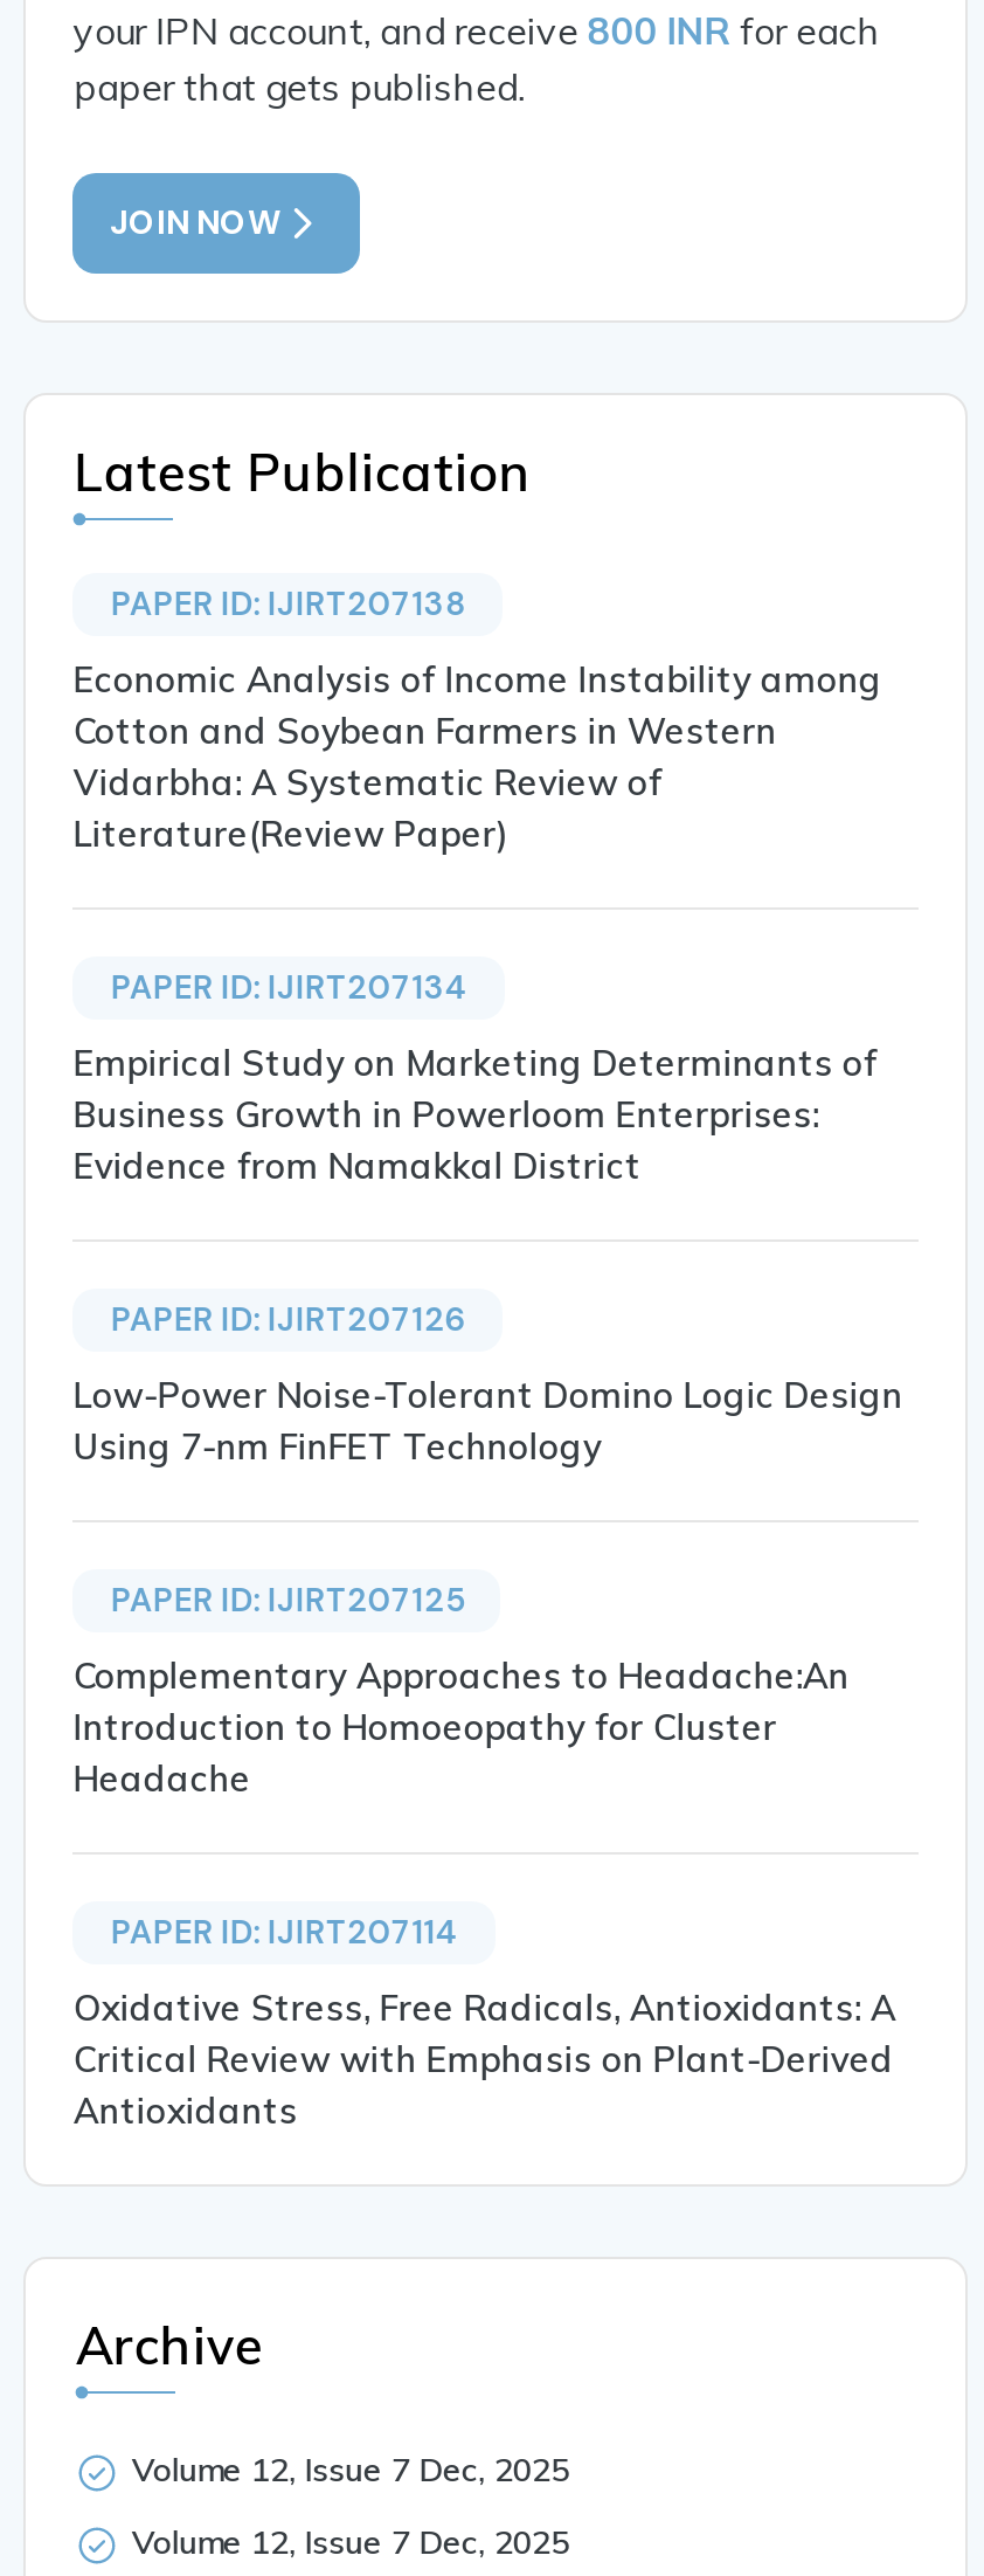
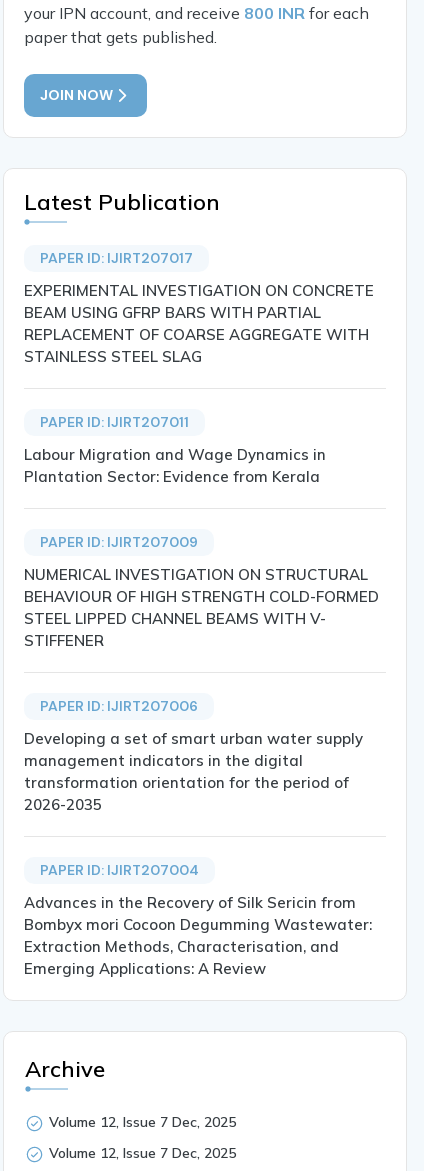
[111,581,466,623] PAPER ID: IJIRT207138 -> [40,249,193,267] PAPER ID: IJIRT207017
[73,656,882,855] Economic Analysis of Income Instability among | Cotton and Soybean Farmers in Western | Vidarbha: A Systematic Review of | Literature(Review Paper) -> [24,281,374,366] EXPERIMENTAL INVESTIGATION ON CONCRETE | BEAM USING GFRP BARS WITH PARTIAL | REPLACEMENT OF COARSE AGGREGATE WITH | STAINLESS STEEL SLAG
[111,965,468,1007] PAPER ID: IJIRT207134 -> [40,413,189,431] PAPER ID: IJIRT207011
[73,1040,877,1187] Empirical Study on Marketing Determinants of | Business Growth in Powerloom Enterprises: | Evidence from Namakkal District -> [24,445,326,486] Labour Migration and Wage Dynamics in | Plantation Sector: Evidence from Kerala
[111,1297,466,1339] PAPER ID: IJIRT207126 -> [40,533,198,551] PAPER ID: IJIRT207009
[73,1372,903,1468] Low-Power Noise-Tolerant Domino Logic Design | Using 7-nm FinFET Technology -> [24,565,379,650] NUMERICAL INVESTIGATION ON STRUCTURAL | BEHAVIOUR OF HIGH STRENGTH COLD-FORMED | STEEL LIPPED CHANNEL BEAMS WITH V- | STIFFENER
[111,1578,464,1620] PAPER ID: IJIRT207125 -> [40,697,198,715] PAPER ID: IJIRT207006
[73,1652,849,1800] Complementary Approaches to Headache:An | Introduction to Homoeopathy for Cluster | Headache -> [24,729,363,814] Developing a set of smart urban water supply | management indicators in the digital | transformation orientation for the period of | 2026-2035
[111,1910,459,1952] PAPER ID: IJIRT207114 -> [40,861,199,879] PAPER ID: IJIRT207004
[73,1985,896,2132] Oxidative Stress, Free Radicals, Antioxidants: A | Critical Review with Emphasis on Plant-Derived | Antioxidants -> [24,893,372,978] Advances in the Recovery of Silk Sericin from | Bombyx mori Cocoon Degumming Wastewater: | Extraction Methods, Characterisation, and | Emerging Applications: A Review

